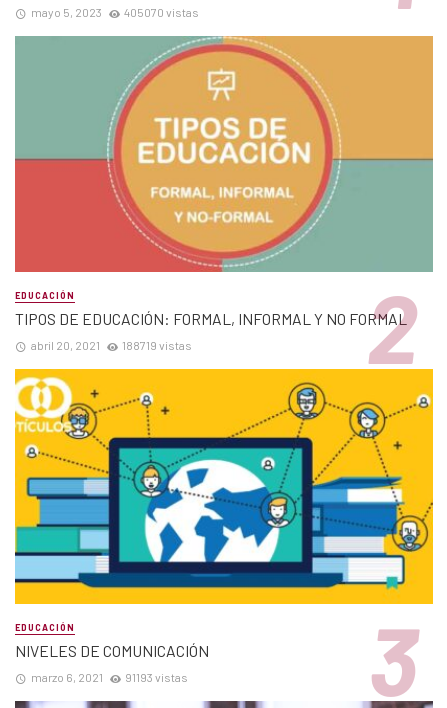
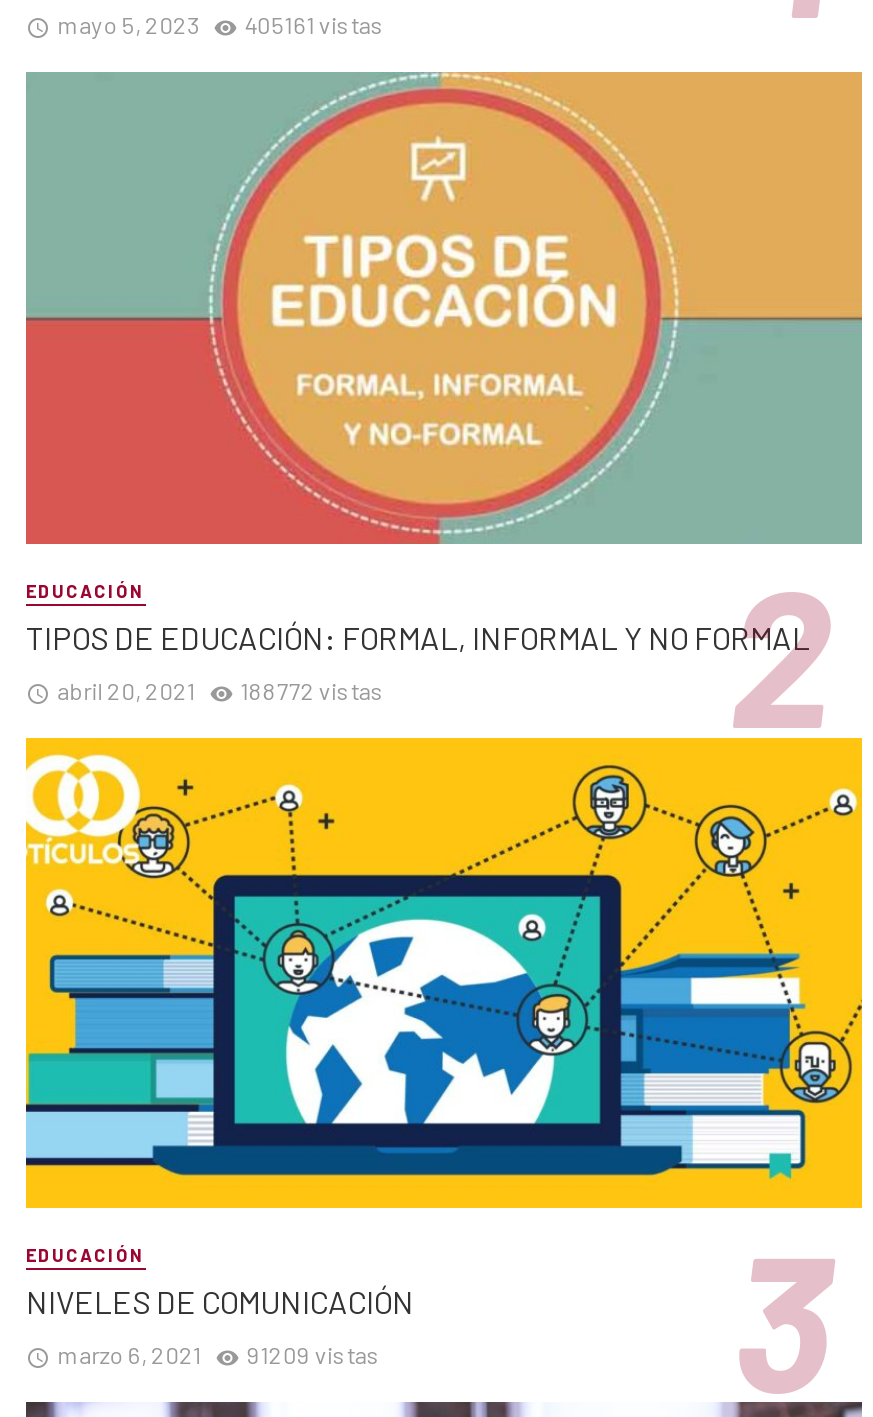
[31,5,199,19] mayo 5, 2023 405070 vistas -> [57,11,385,39] mayo 5, 2023 405161 vistas
[31,338,192,352] abril 20, 2021 188719 vistas -> [57,676,385,704] abril 20, 2021 188772 vistas
[31,670,188,684] marzo 6, 2021 91193 vistas -> [57,1341,381,1369] marzo 6, 2021 91209 vistas

